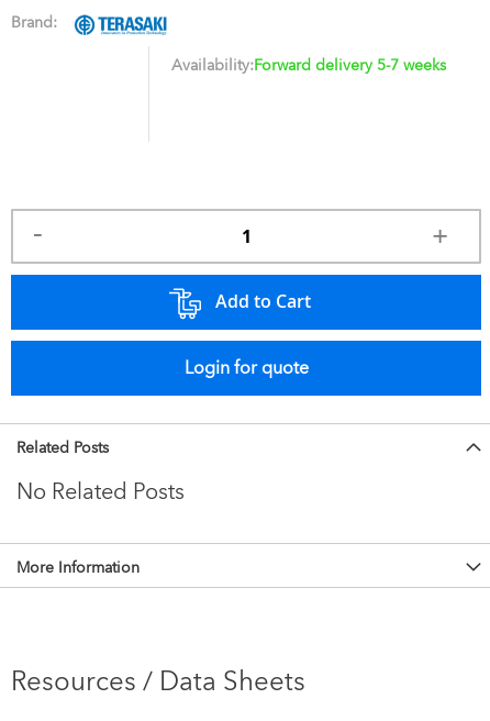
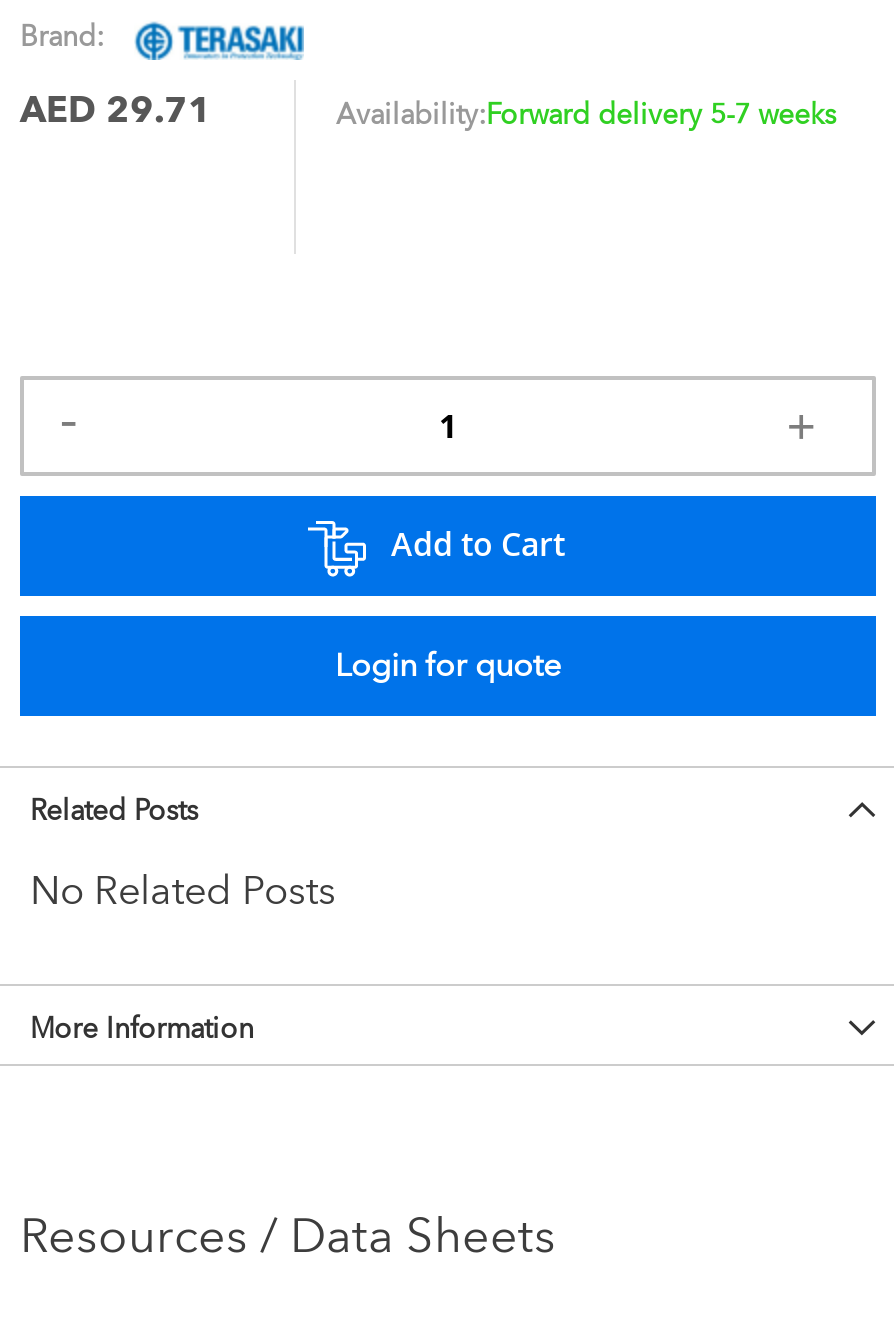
none -> [20,87,212,129] AED 29.71

